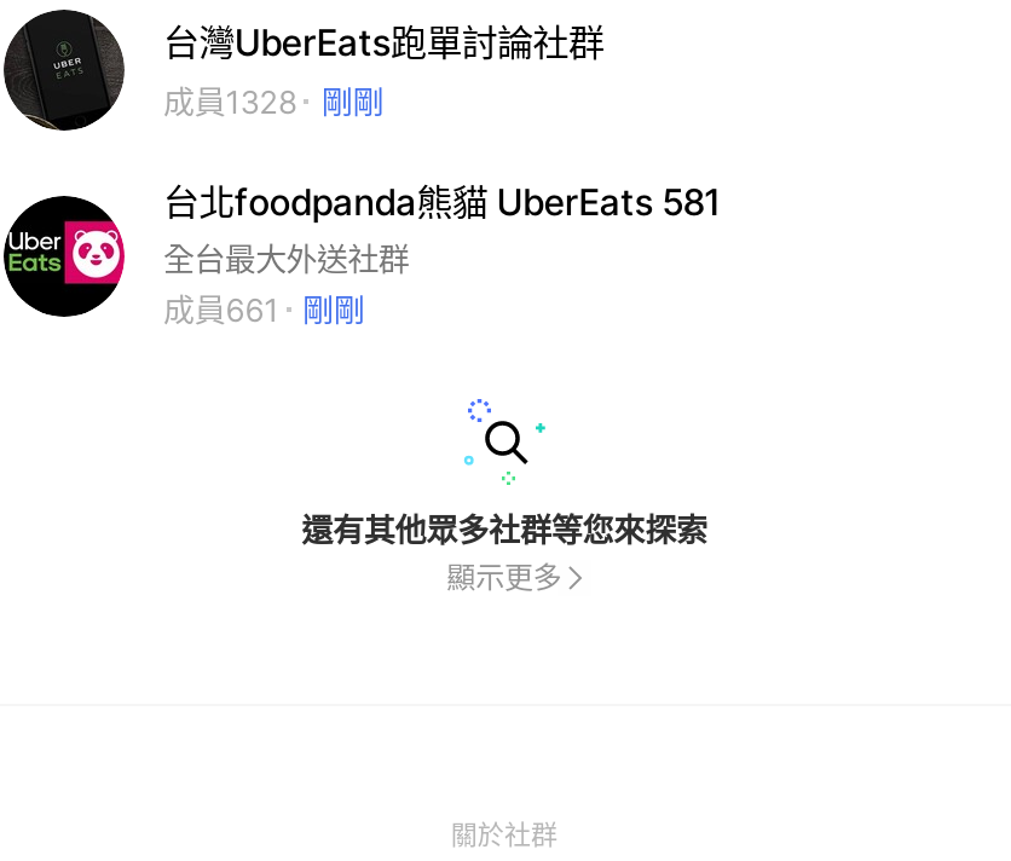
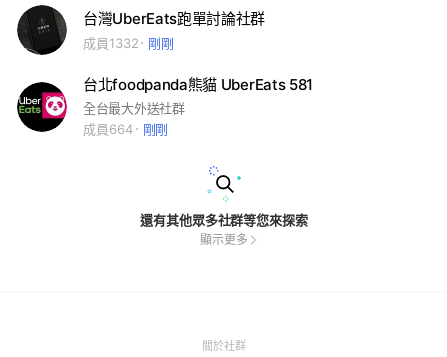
[163,81,384,120] 成員1328 剛剛 -> [83,34,174,50] 成員1332 剛剛
[163,290,365,329] 成員661 剛剛 -> [83,121,168,137] 成員664 剛剛

